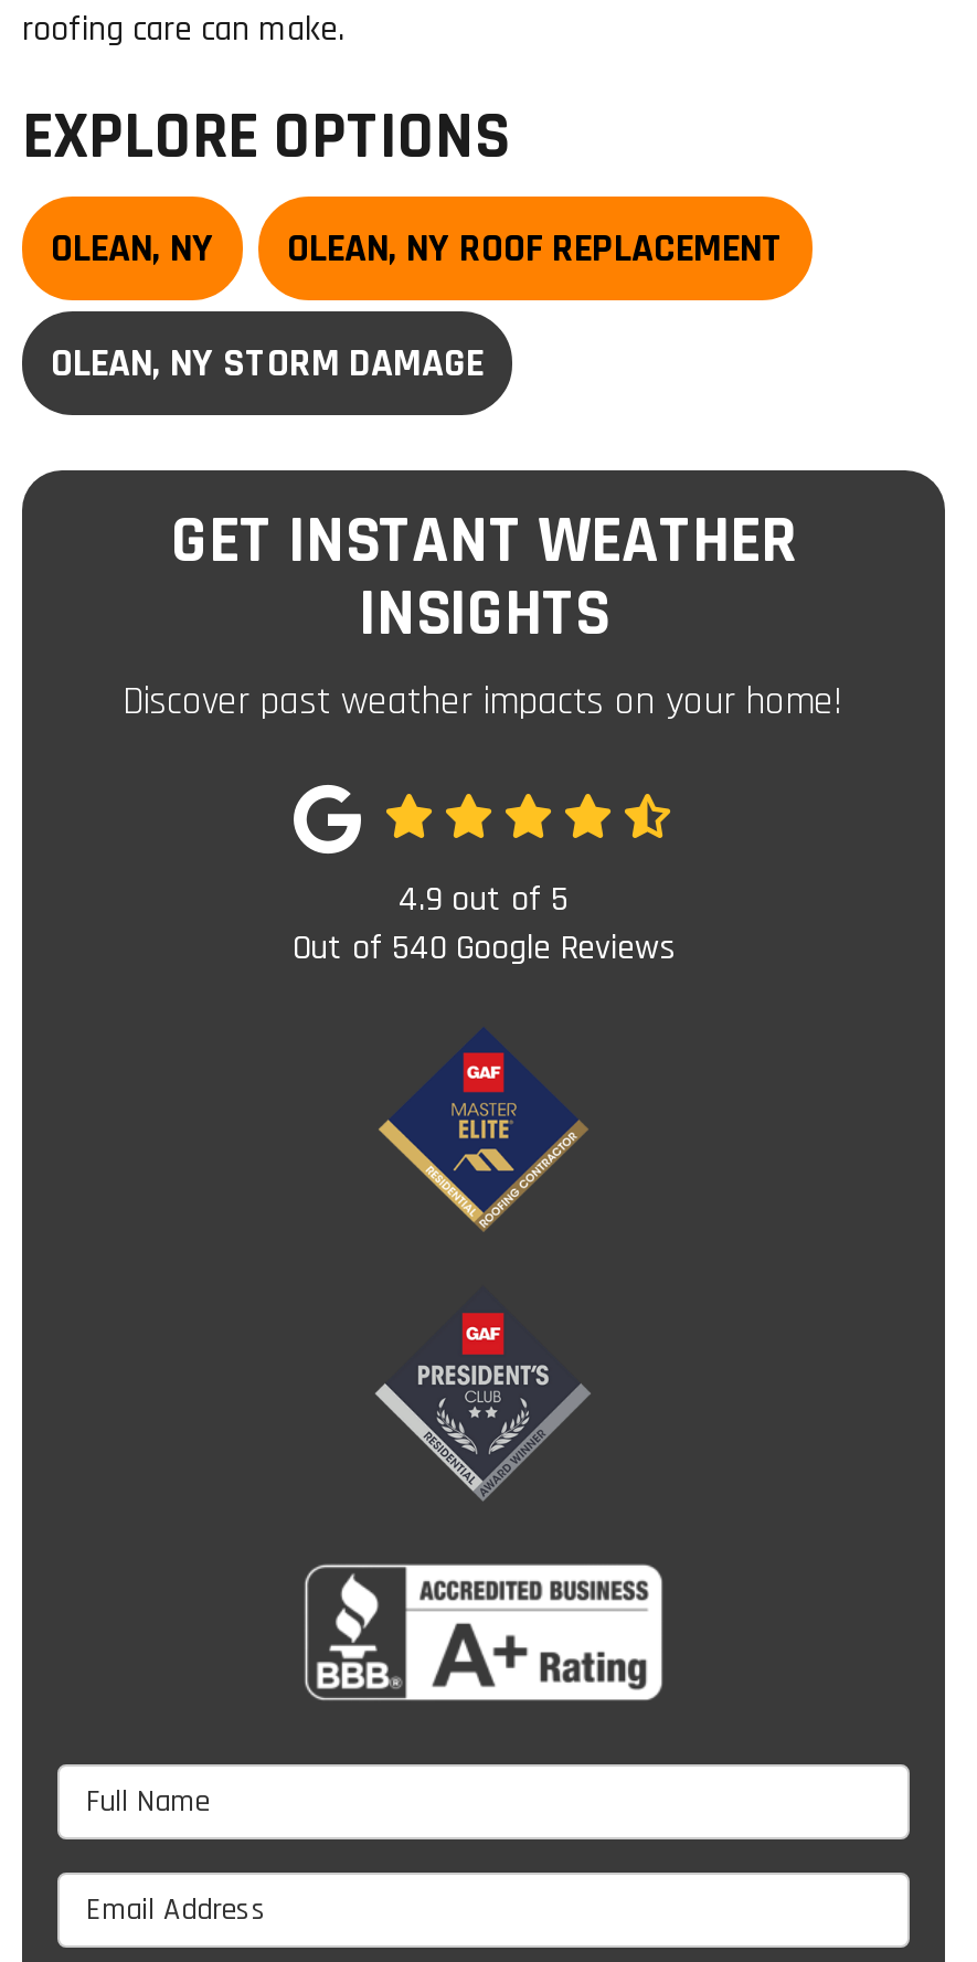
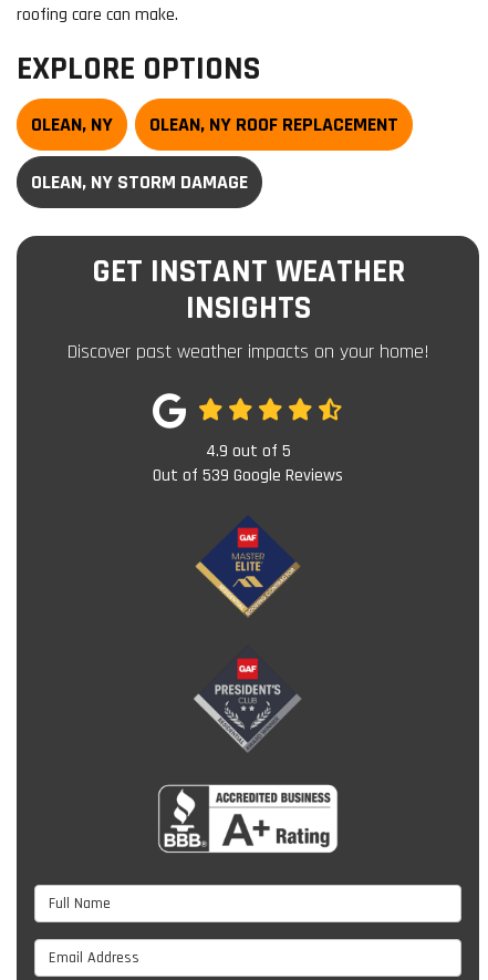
[293,925,675,971] Out of 540 Google Reviews -> [153,464,343,487] Out of 539 Google Reviews

